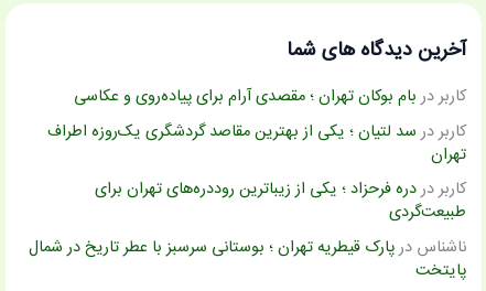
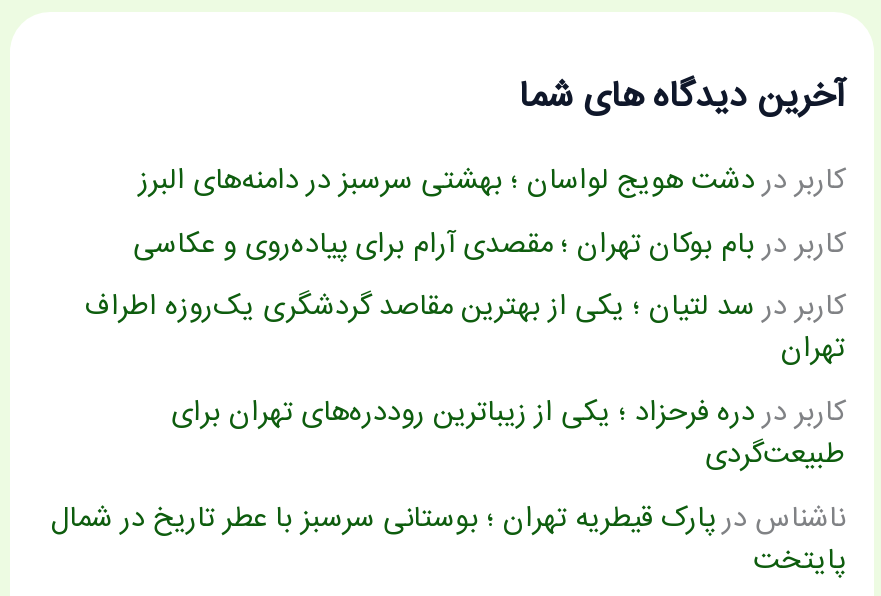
none -> [139,157,845,205] کاربر در دشت هویج لواسان ؛ بهشتی سرسبز در دامنه‌های البرز

